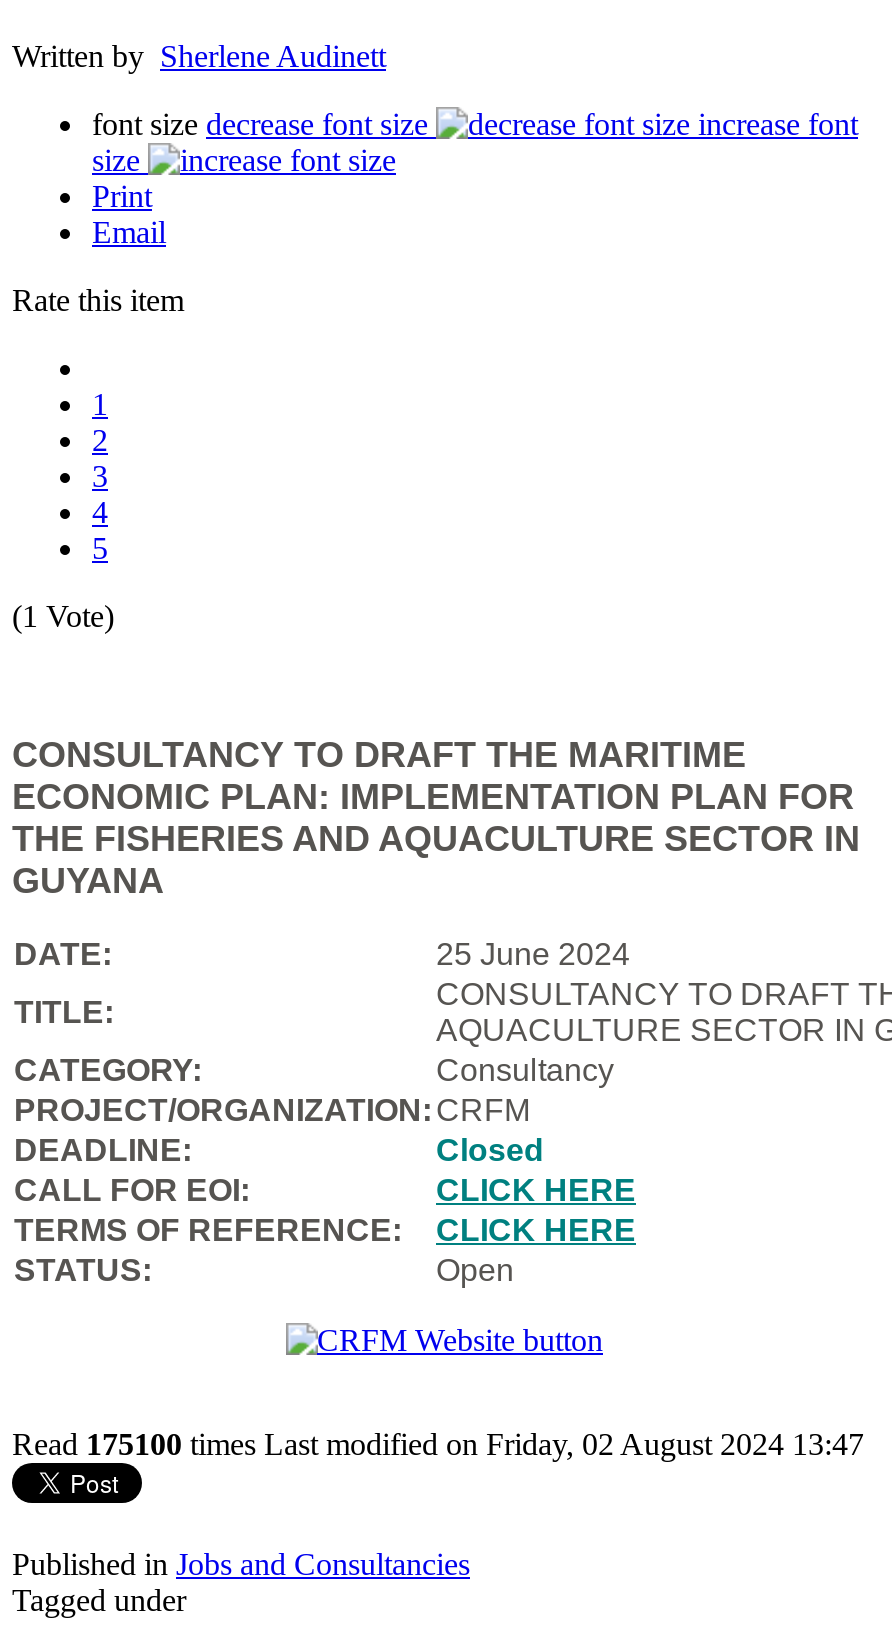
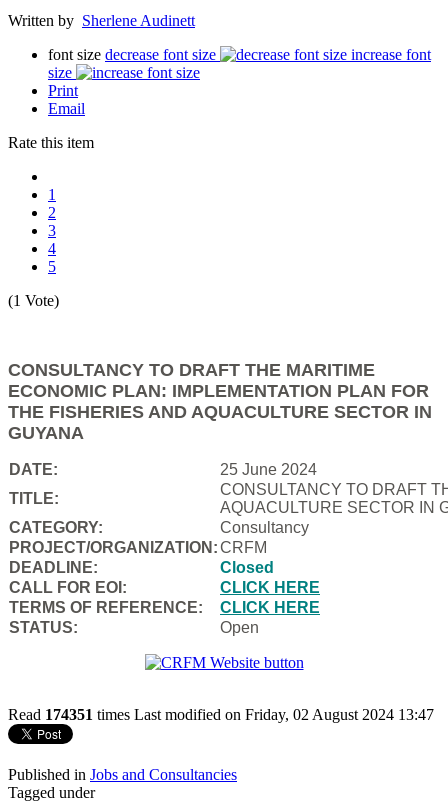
[12,1427,864,1461] Read 175100 times Last modified on Friday, 02 August 2024 13:47 -> [8,706,434,723] Read 174351 times Last modified on Friday, 02 August 2024 13:47

